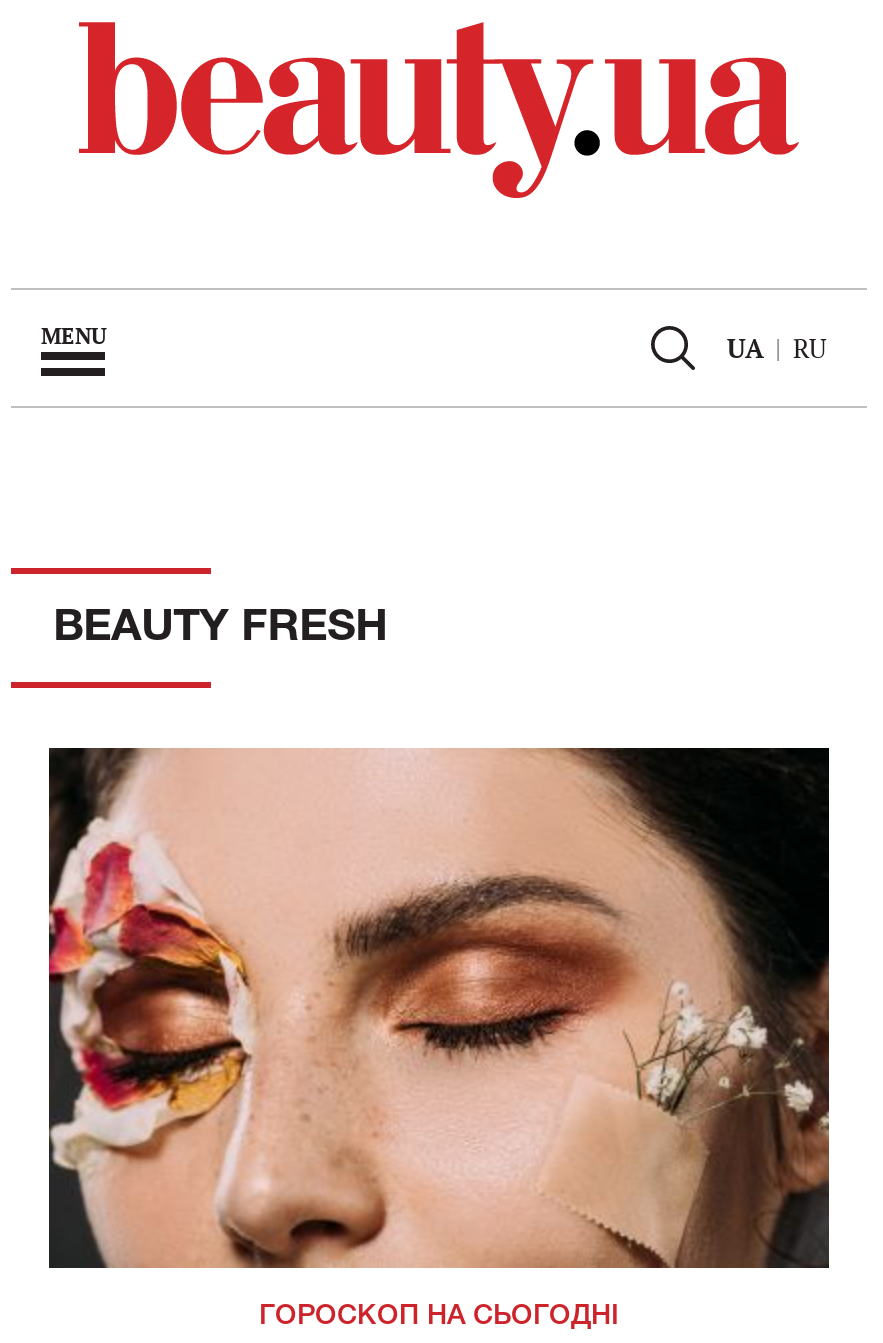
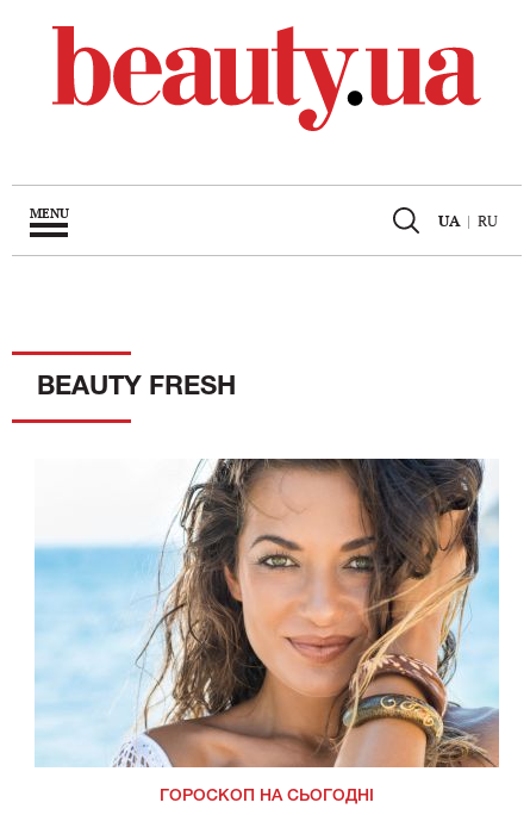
[47,746,831,1270] [image] -> [33,458,500,769] [image]

